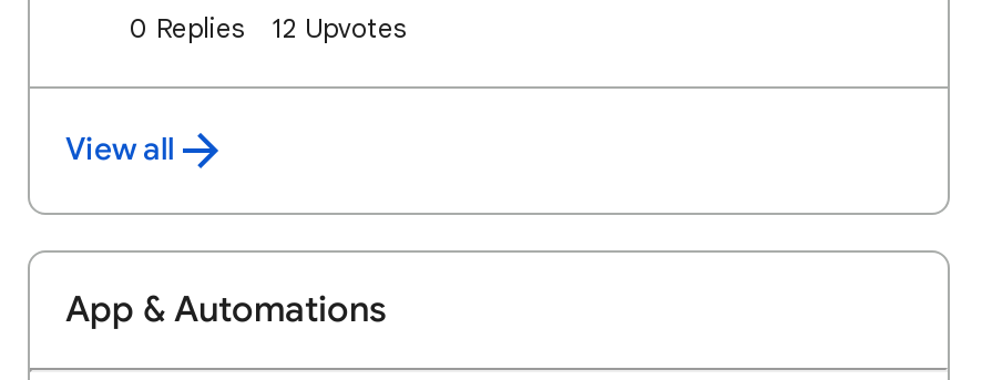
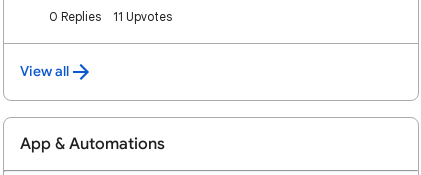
[272,11,407,44] 12 Upvotes -> [113,9,172,24] 11 Upvotes

